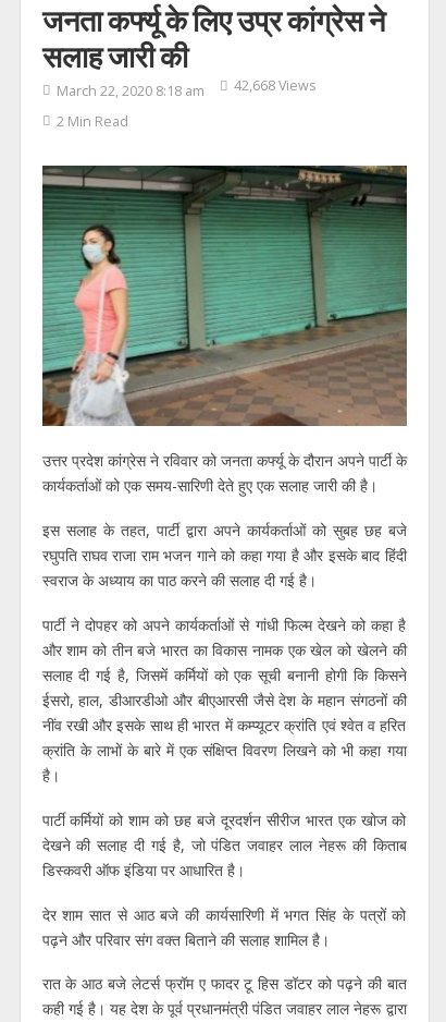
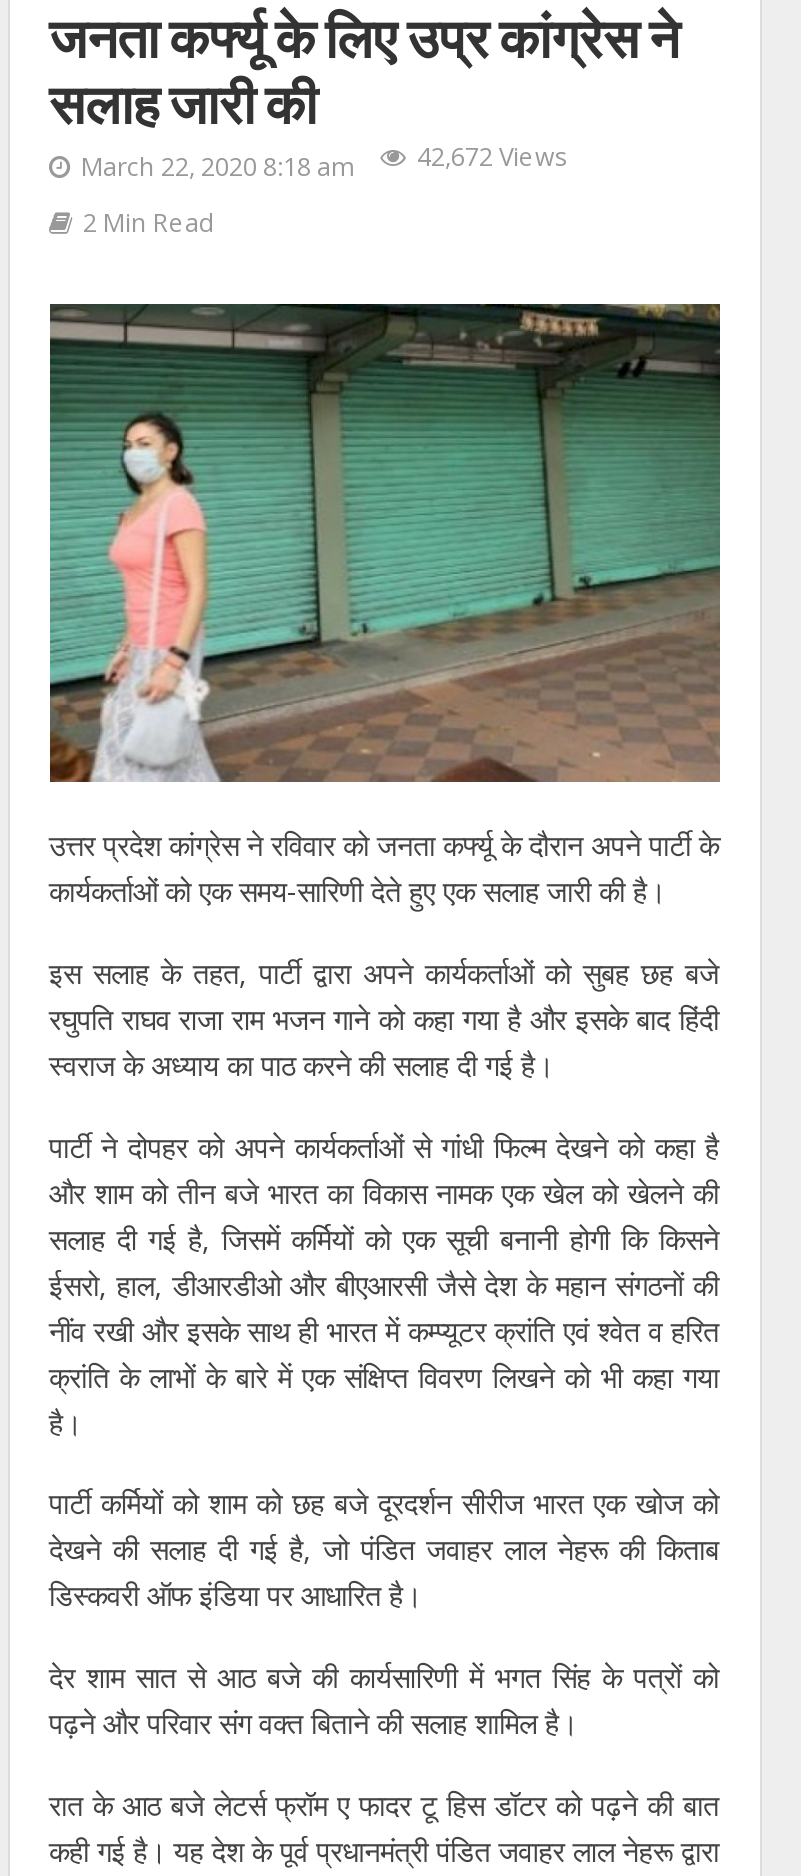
[56,76,315,100] March 22, 2020 8:18 am 42,668 Views -> [81,140,567,184] March 22, 2020 8:18 am 42,672 Views

